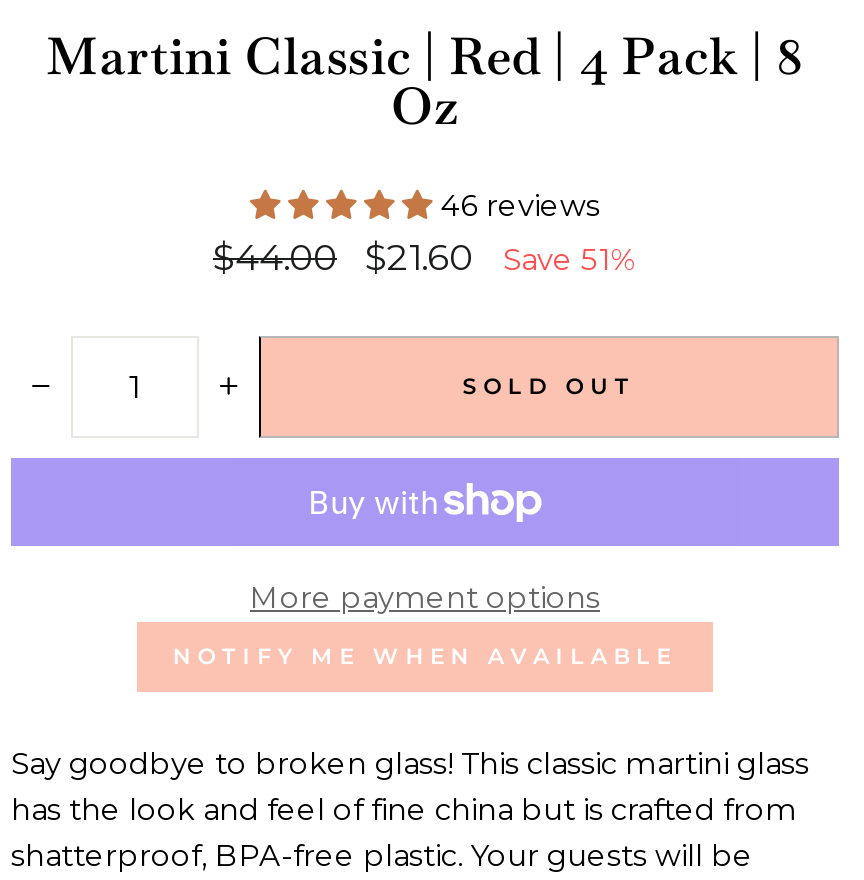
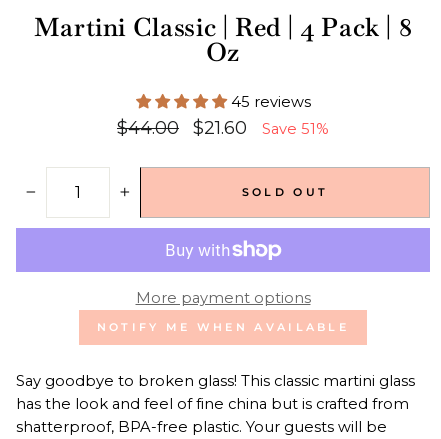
[440,188,600,224] 46 reviews -> [230,93,310,111] 45 reviews

